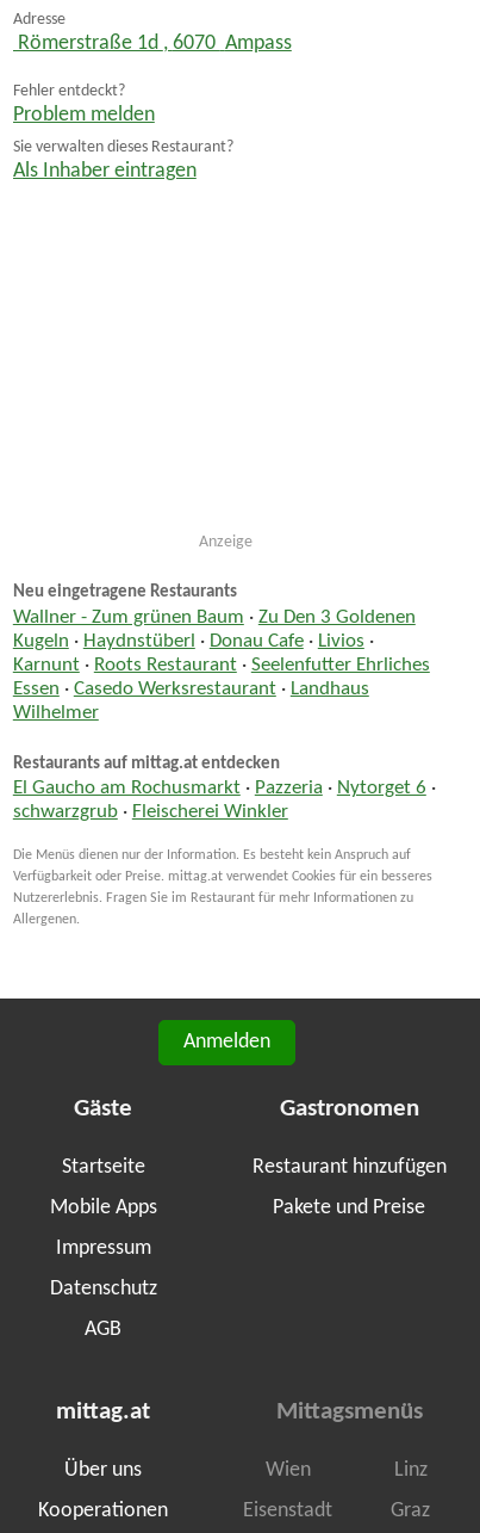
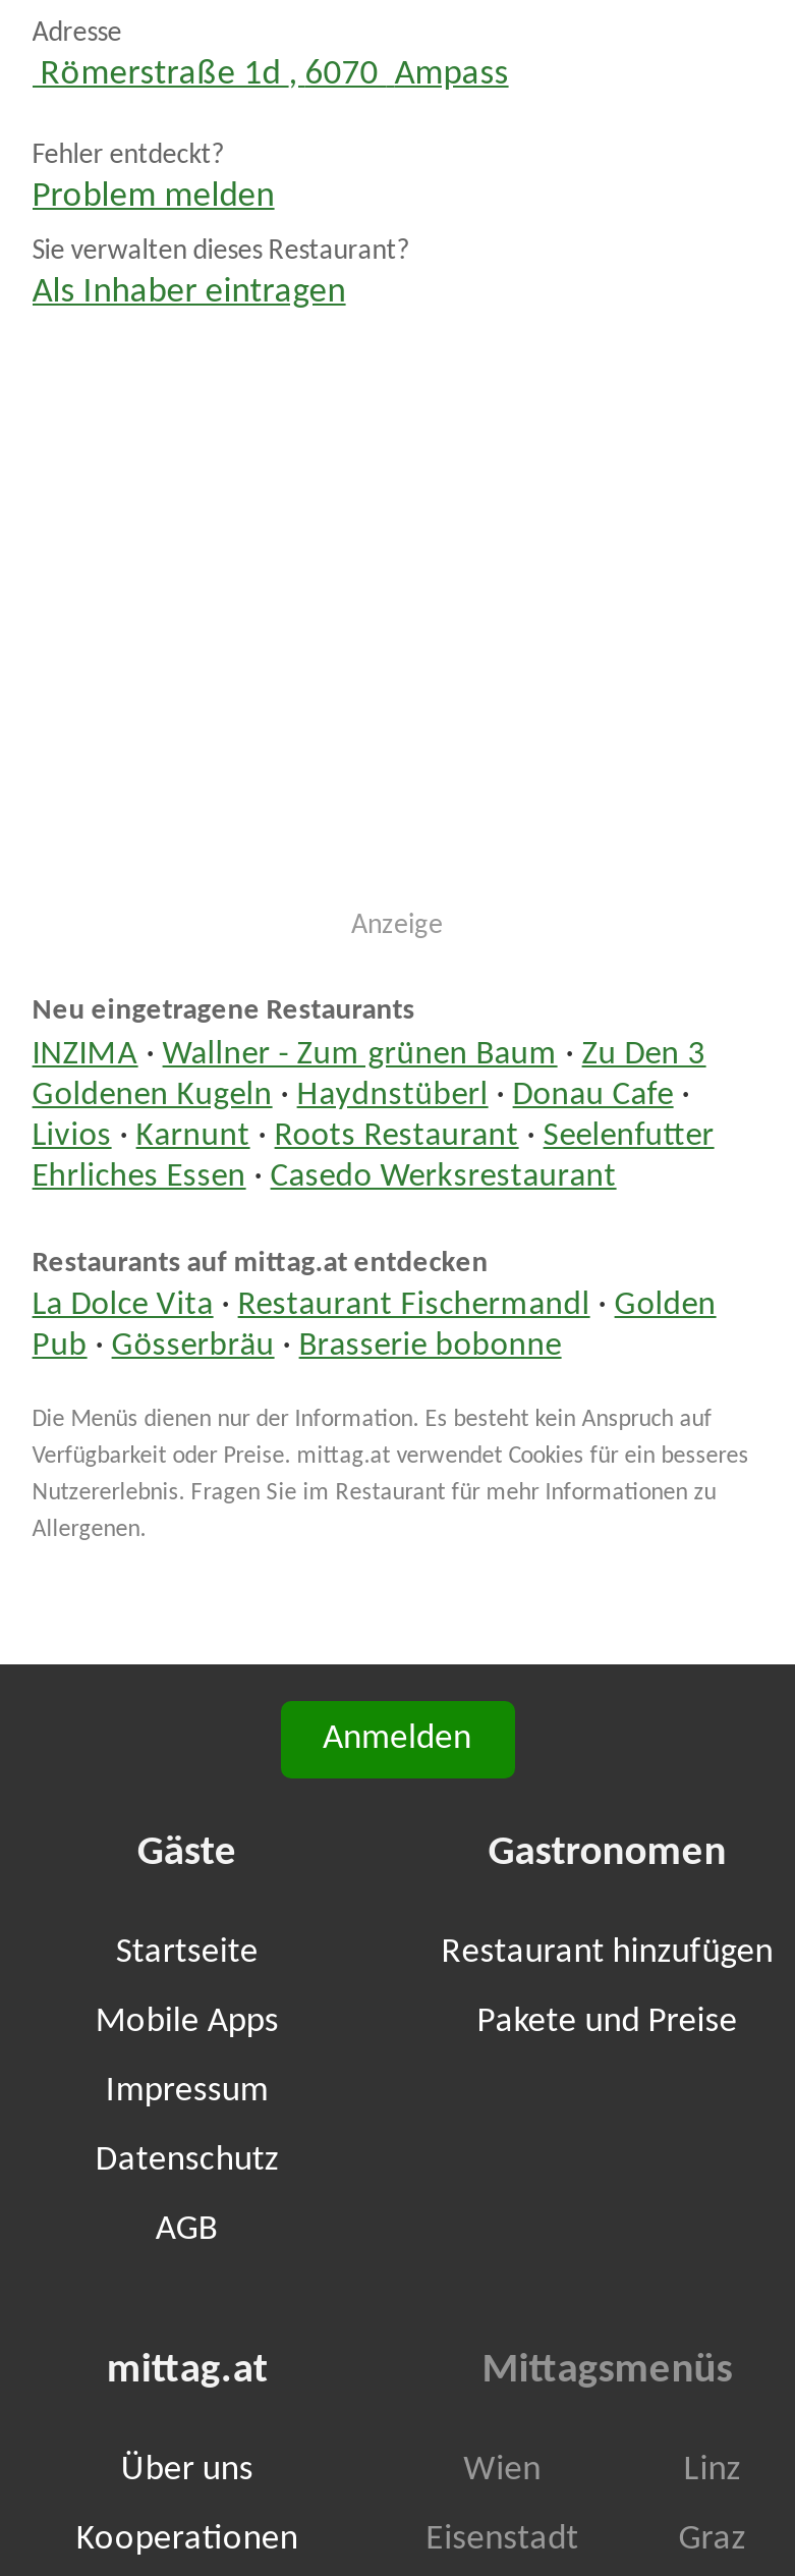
[13,608,430,722] Wallner - Zum grünen Baum · Zu Den 3 Goldenen | Kugeln · Haydnstüberl · Donau Cafe · Livios · | Karnunt · Roots Restaurant · Seelenfutter Ehrliches | Essen · Casedo Werksrestaurant · Landhaus | Wilhelmer -> [32,1038,714,1193] INZIMA · Wallner - Zum grünen Baum · Zu Den 3 | Goldenen Kugeln · Haydnstüberl · Donau Cafe · | Livios · Karnunt · Roots Restaurant · Seelenfutter | Ehrliches Essen · Casedo Werksrestaurant
[13,780,436,822] El Gaucho am Rochusmarkt · Pazzeria · Nytorget 6 · | schwarzgrub · Fleischerei Winkler -> [32,1290,716,1364] La Dolce Vita · Restaurant Fischermandl · Golden | Pub · Gösserbräu · Brasserie bobonne

